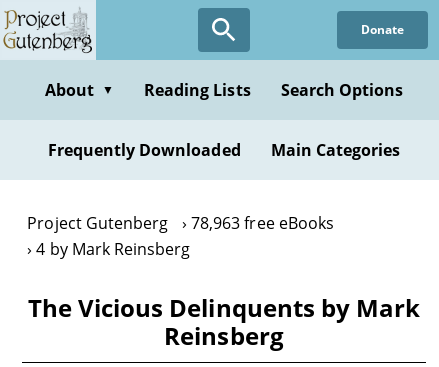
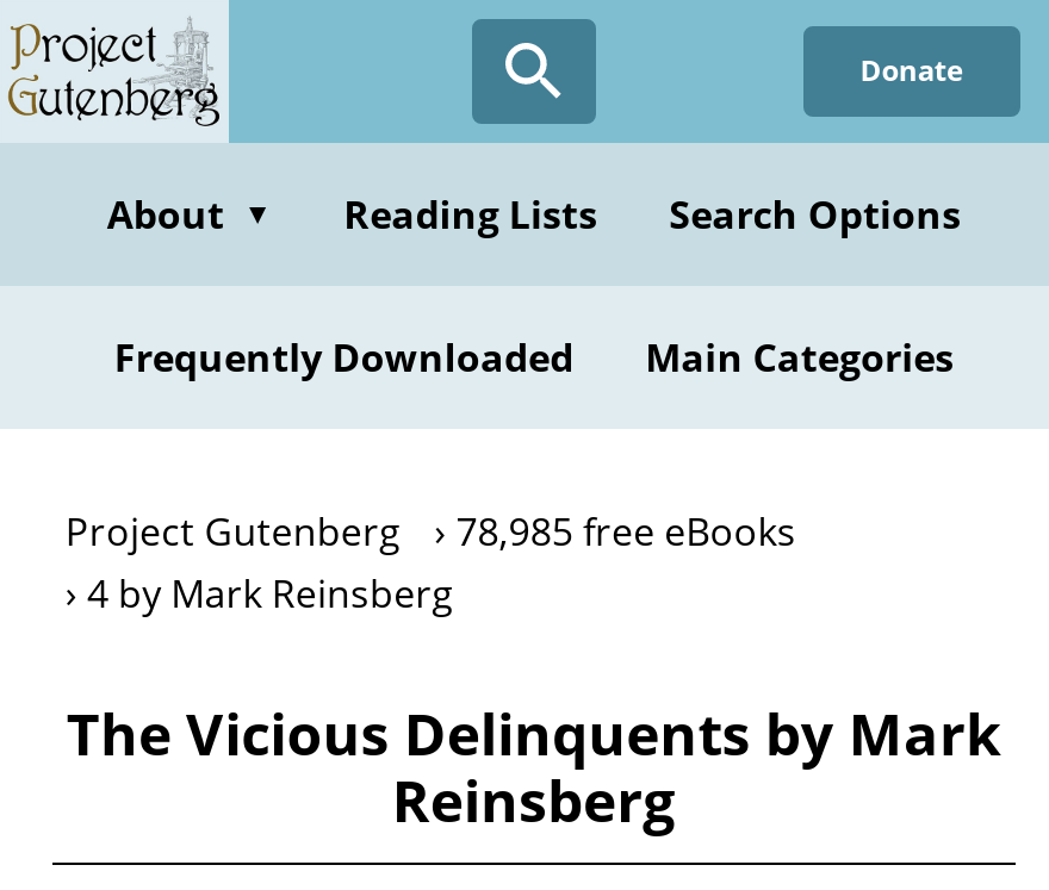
[27,212,334,234] Project Gutenberg 78,963 free eBooks -> [65,505,796,558] Project Gutenberg 78,985 free eBooks

